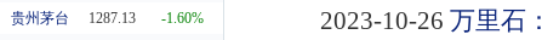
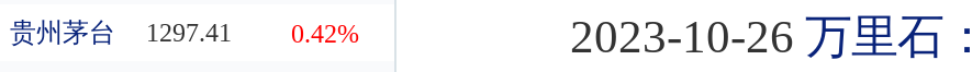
[89,10,136,27] 1287.13 -> [146,17,232,48] 1297.41
[161,10,204,27] -1.60% -> [291,18,359,48] 0.42%

